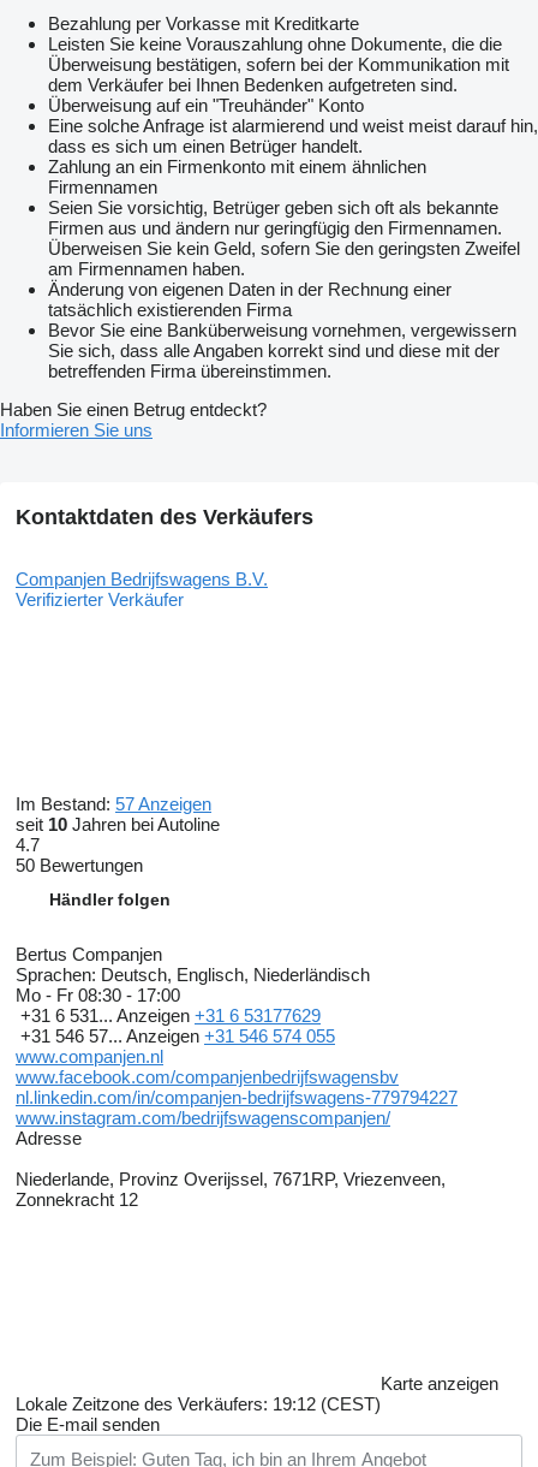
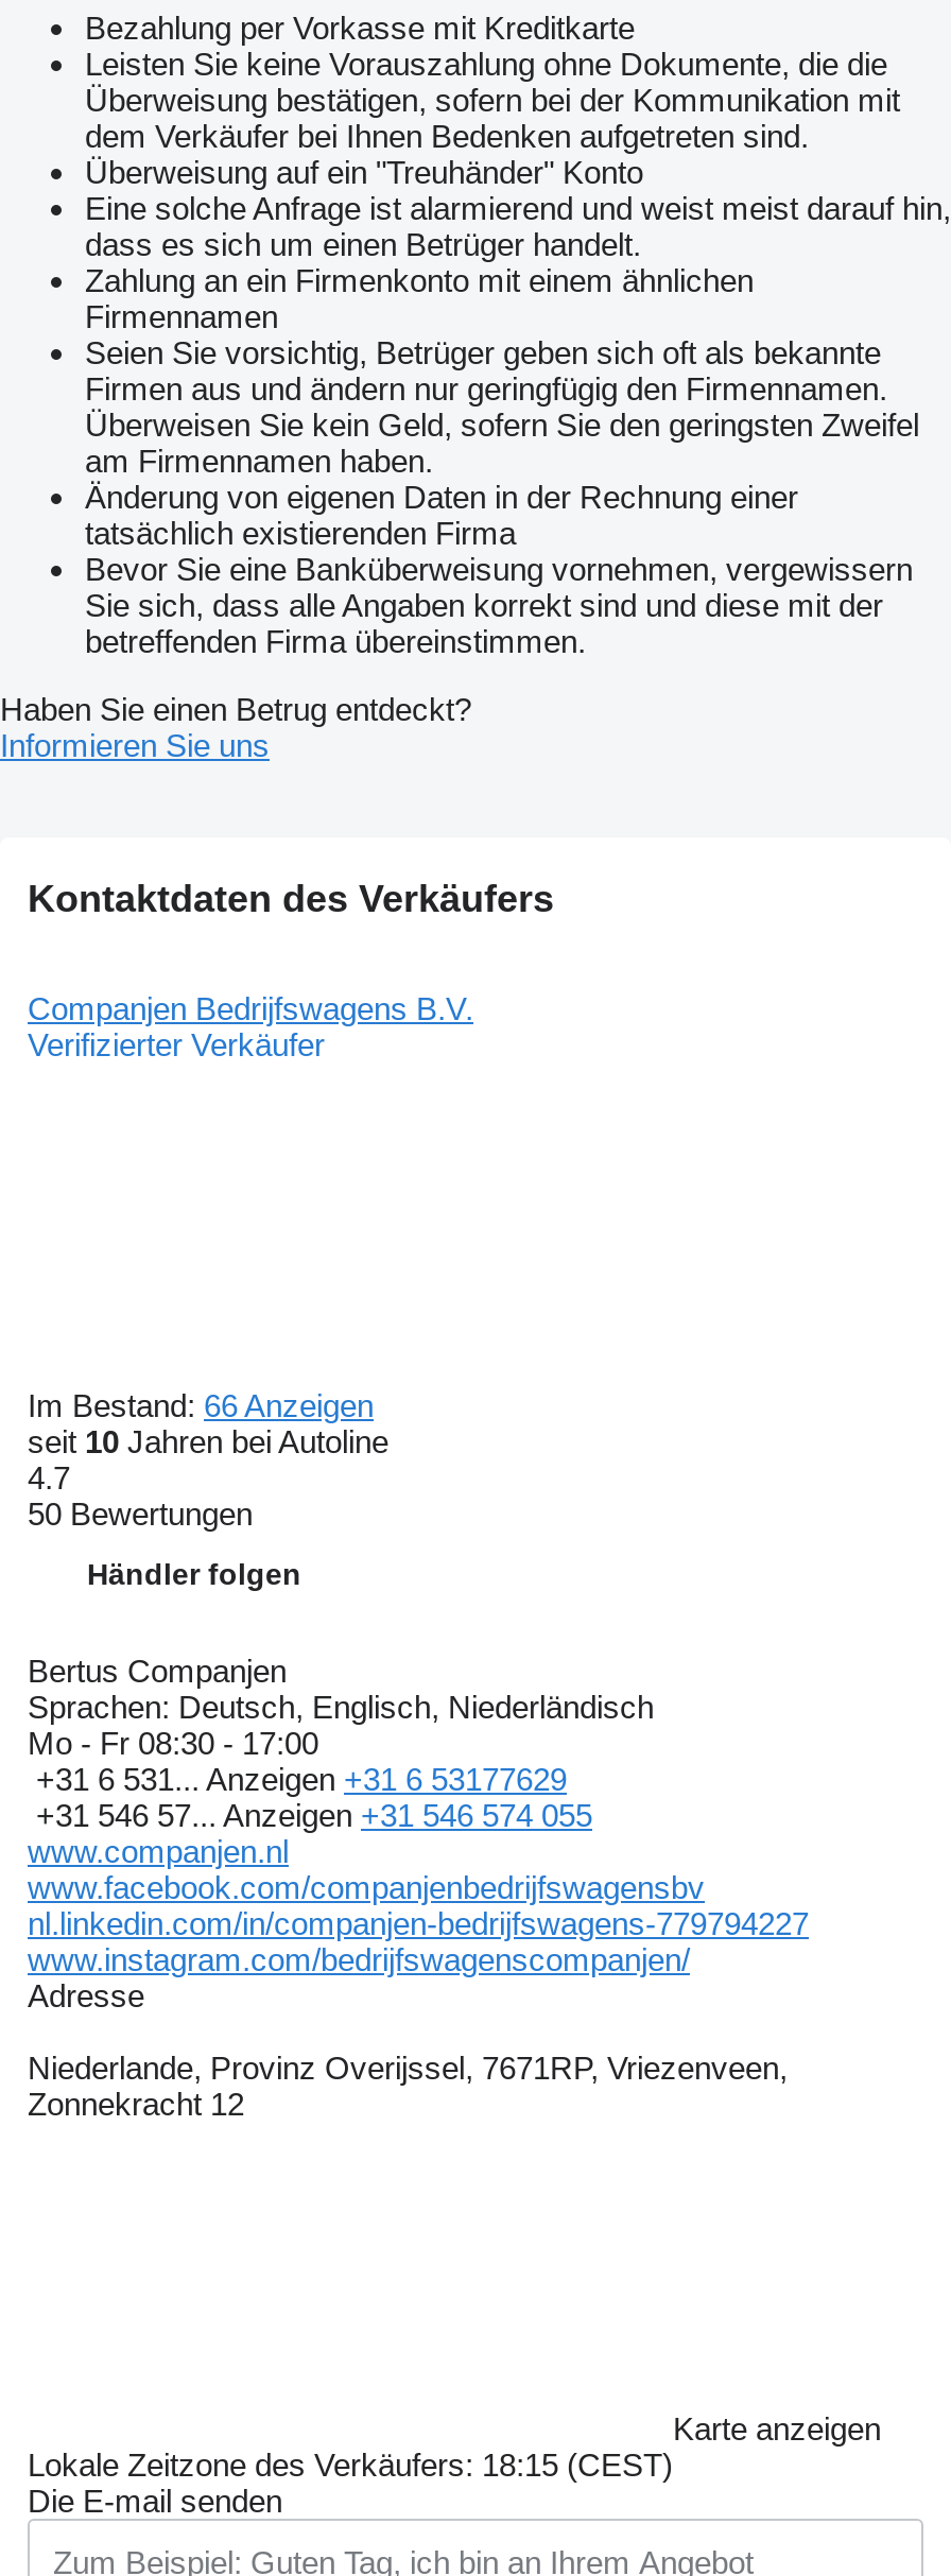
[16,794,211,814] Im Bestand: 57 Anzeigen -> [28,1387,374,1424] Im Bestand: 66 Anzeigen
[16,1394,381,1414] Lokale Zeitzone des Verkäufers: 19:12 (CEST) -> [28,2447,673,2483] Lokale Zeitzone des Verkäufers: 18:15 (CEST)

